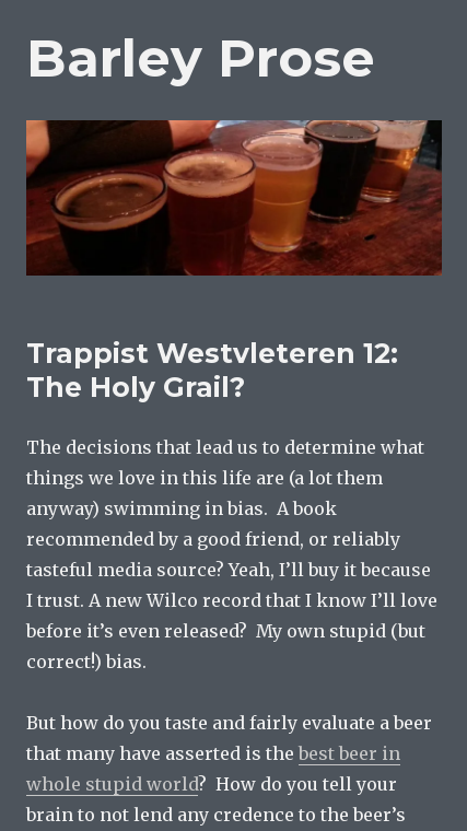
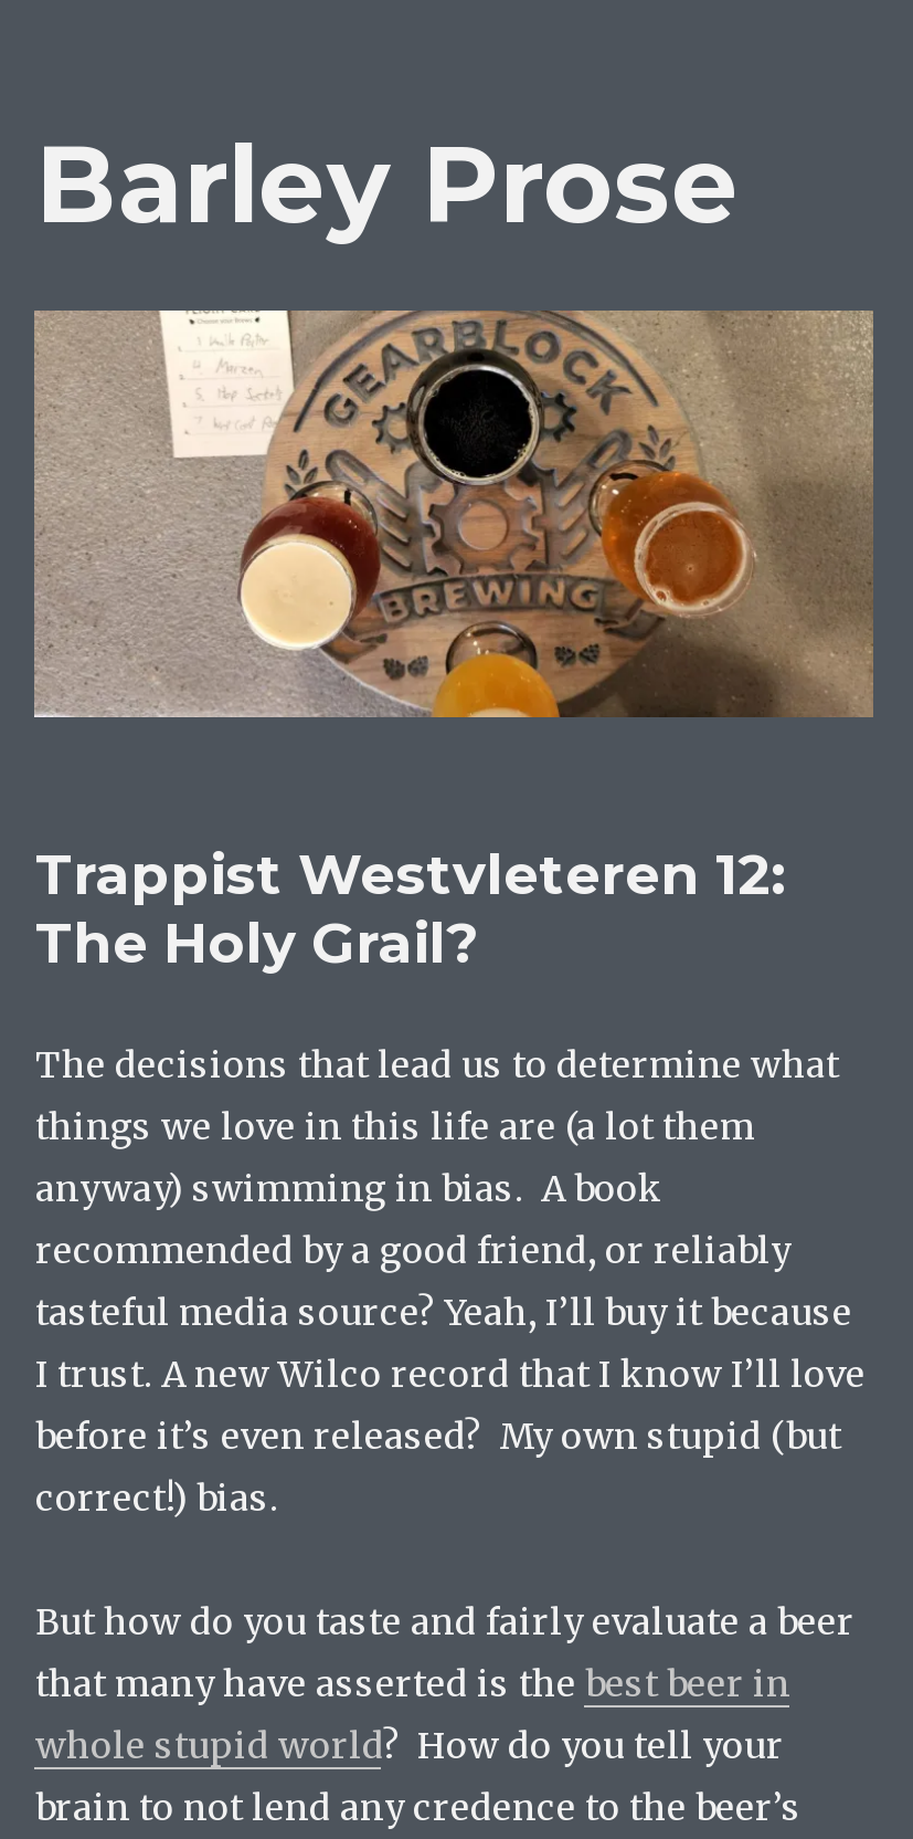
[25,119,442,277] [image] -> [32,308,875,719] [image]

